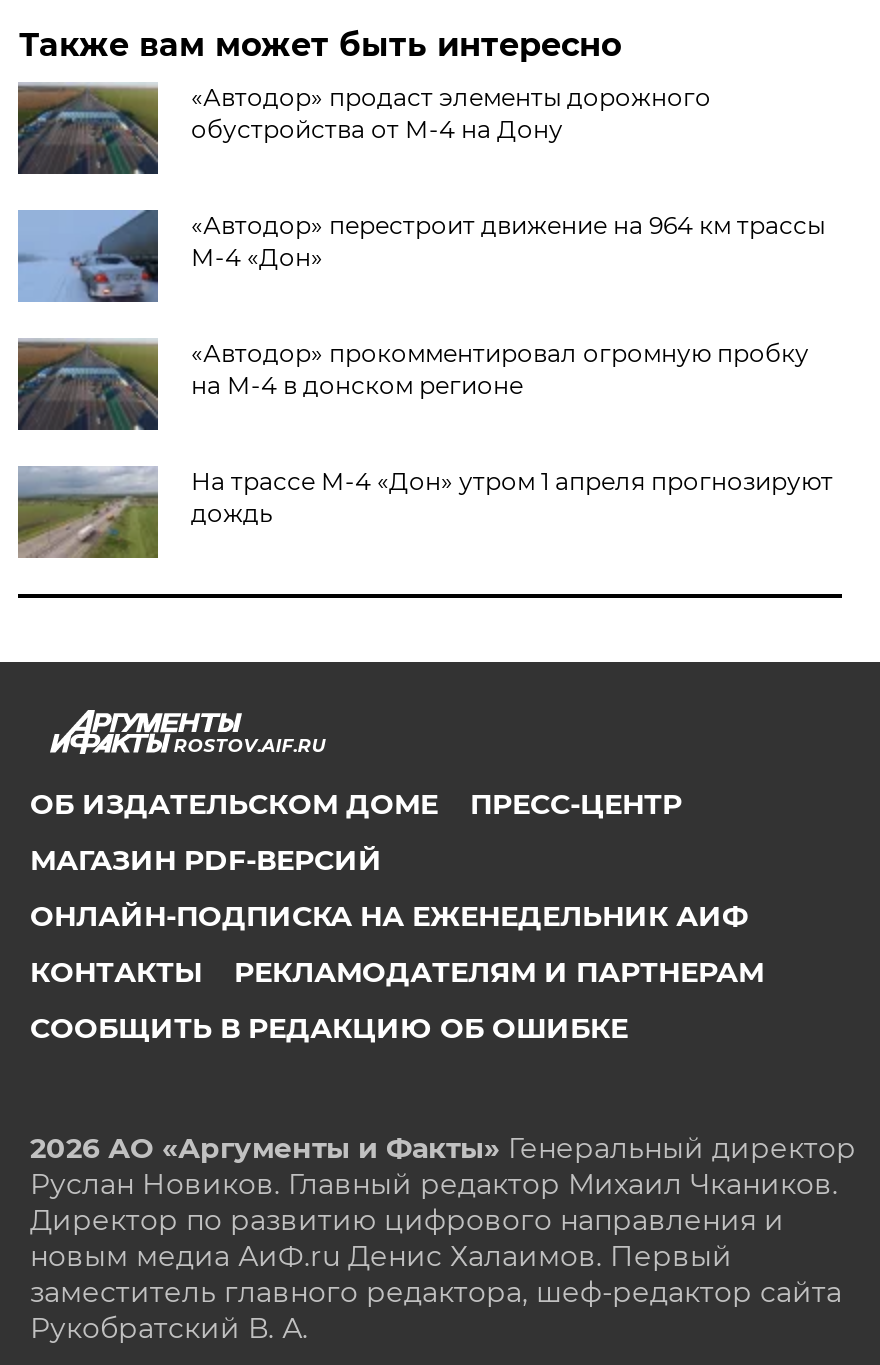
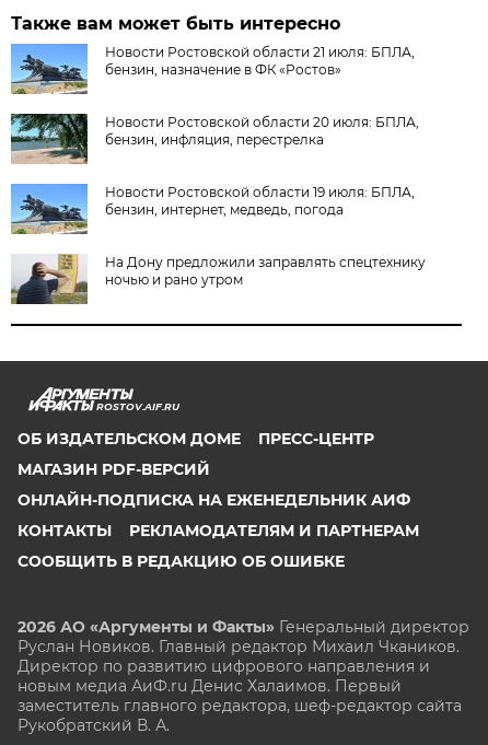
[16,82,711,176] [image] | «Автодор» продаст элементы дорожного | обустройства от М-4 на Дону -> [10,43,415,95] [image] | Новости Ростовской области 21 июля: БПЛА, | бензин, назначение в ФК «Ростов»
[16,208,825,304] [image] | «Автодор» перестроит движение на 964 км трассы | М-4 «Дон» -> [10,113,420,165] [image] | Новости Ростовской области 20 июля: БПЛА, | бензин, инфляция, перестрелка
[16,338,809,432] [image] | «Автодор» прокомментировал огромную пробку | на М-4 в донском регионе -> [10,183,415,235] [image] | Новости Ростовской области 19 июля: БПЛА, | бензин, интернет, медведь, погода
[16,466,833,560] [image] | На трассе М-4 «Дон» утром 1 апреля прогнозируют | дождь -> [11,253,426,305] [image] | На Дону предложили заправлять спецтехнику | ночью и рано утром

